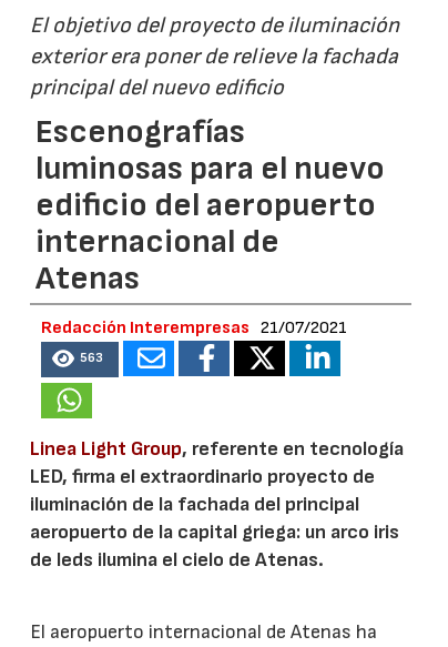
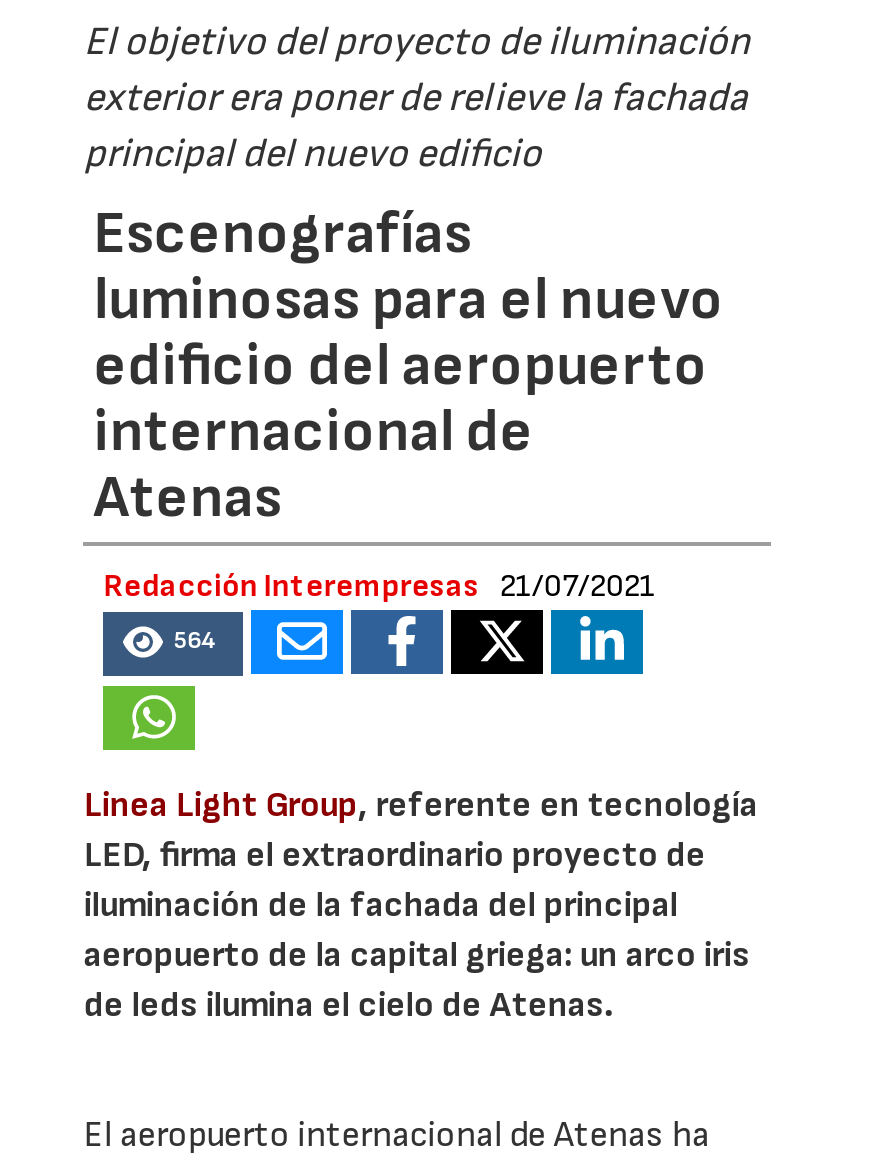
[80,350,104,366] 563 -> [174,626,216,656] 564

